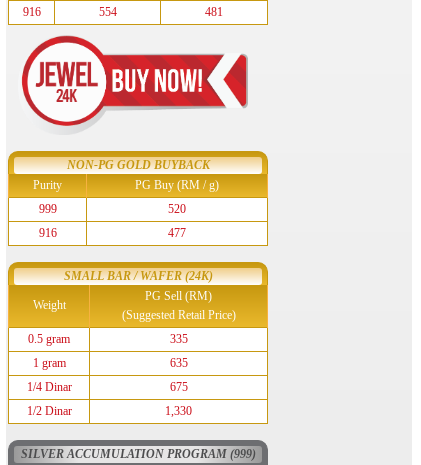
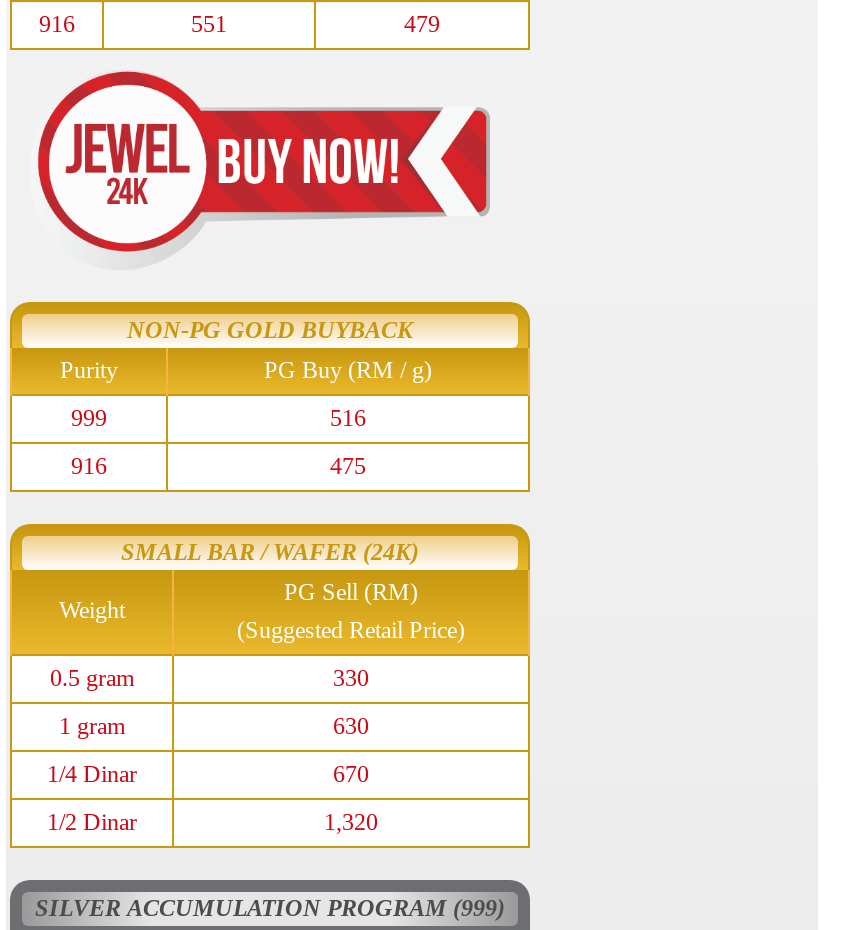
[98,5,116,19] 554 -> [191,11,227,39] 551
[205,5,223,19] 481 -> [404,11,440,39] 479
[168,202,186,216] 520 -> [330,404,366,432] 516
[168,226,186,240] 477 -> [330,452,366,480] 475
[169,332,187,346] 335 -> [333,664,369,692] 330
[169,356,187,370] 635 -> [333,712,369,740] 630
[169,380,187,394] 675 -> [333,760,369,788] 670
[165,404,192,418] 1,330 -> [324,808,378,836] 1,320

